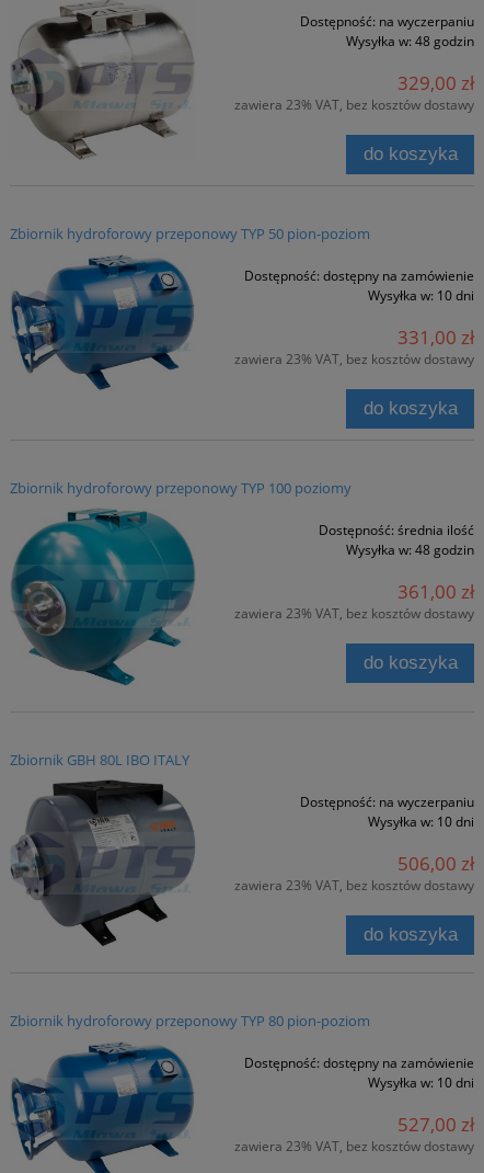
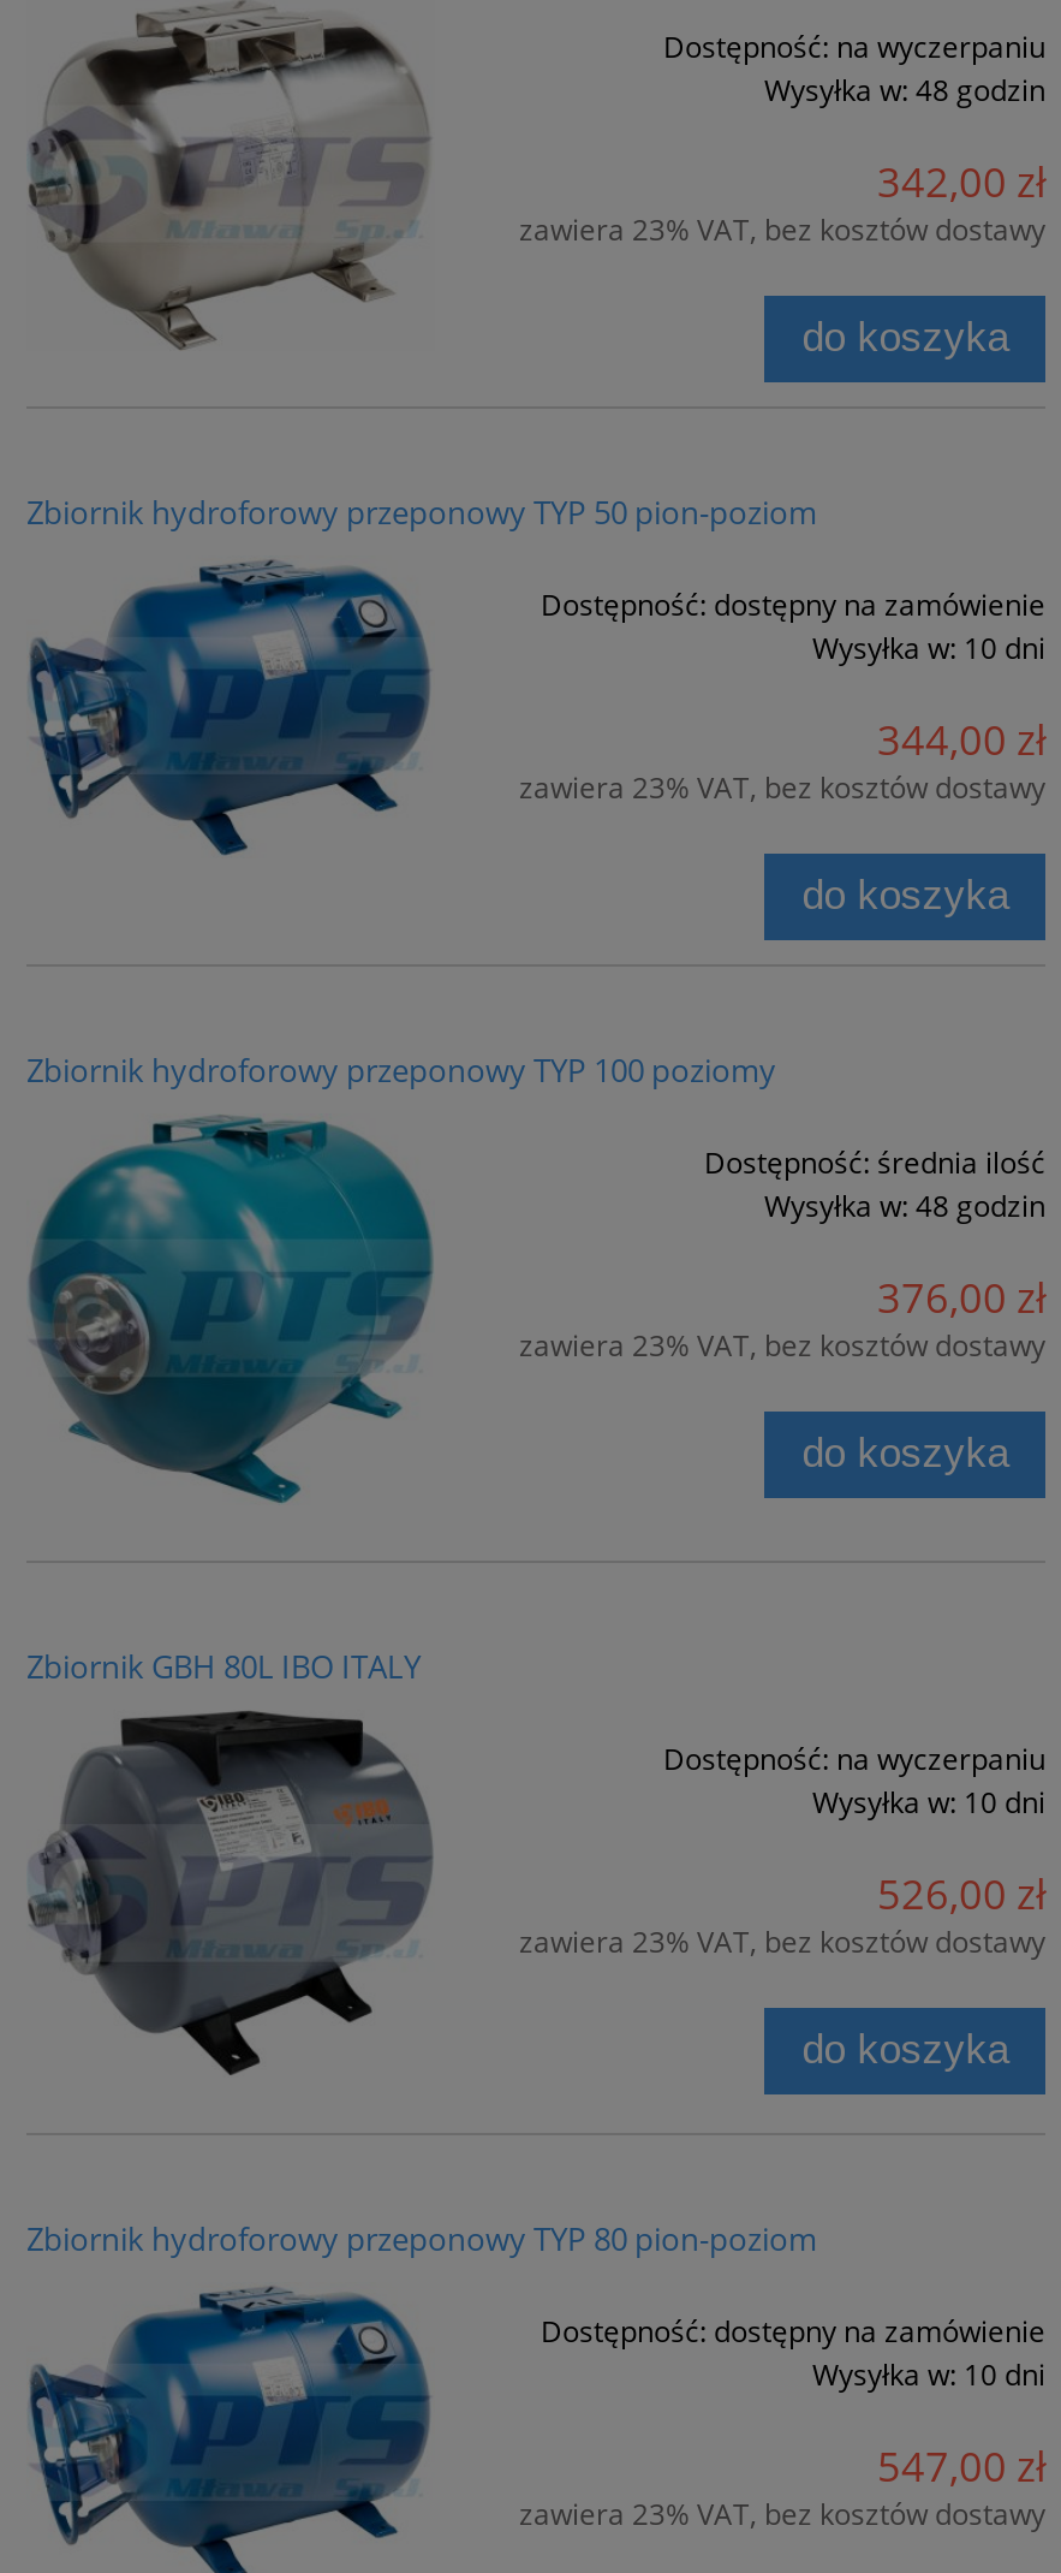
[397,70,474,95] 329,00 zł -> [877,154,1045,209] 342,00 zł
[397,325,474,350] 331,00 zł -> [877,713,1045,768] 344,00 zł
[397,579,474,604] 361,00 zł -> [877,1270,1045,1326] 376,00 zł
[397,851,474,876] 506,00 zł -> [877,1866,1045,1921] 526,00 zł
[397,1112,474,1137] 527,00 zł -> [877,2438,1045,2494] 547,00 zł

